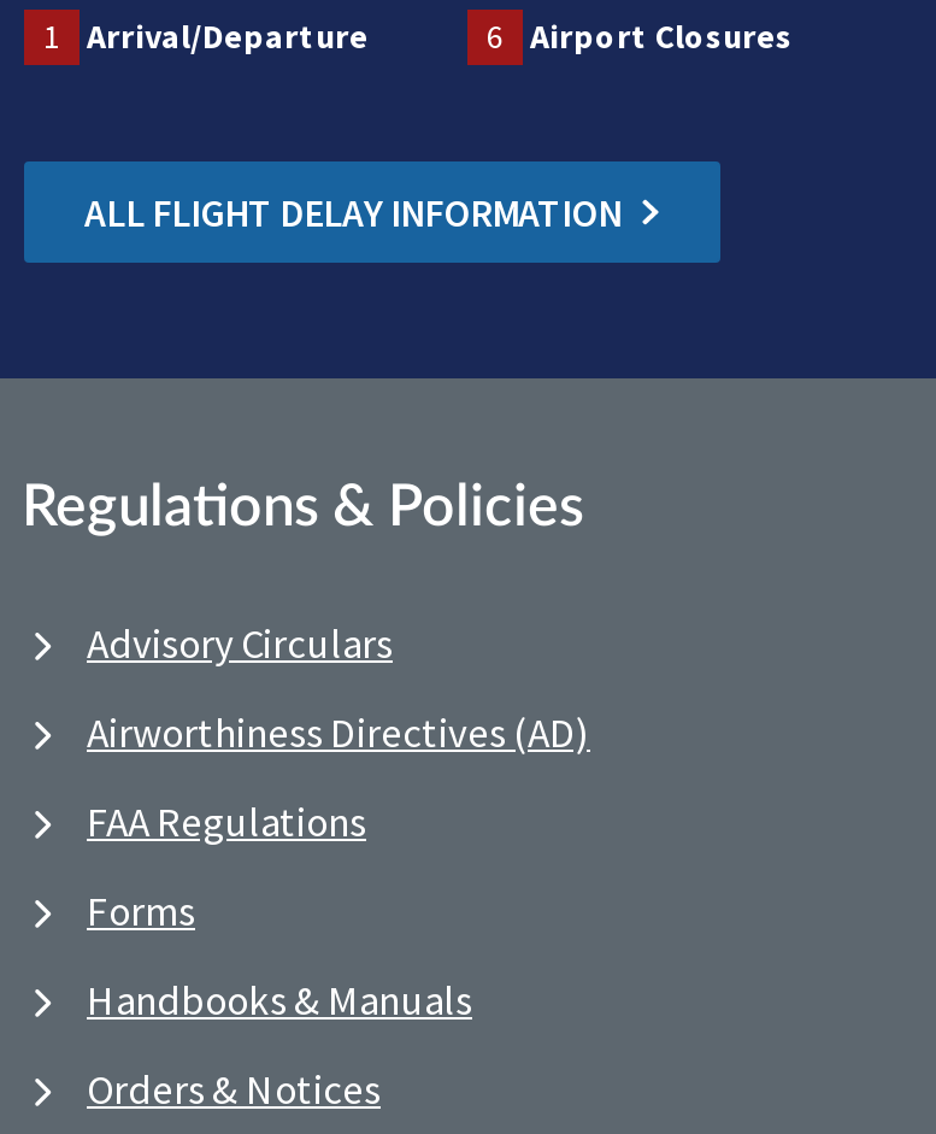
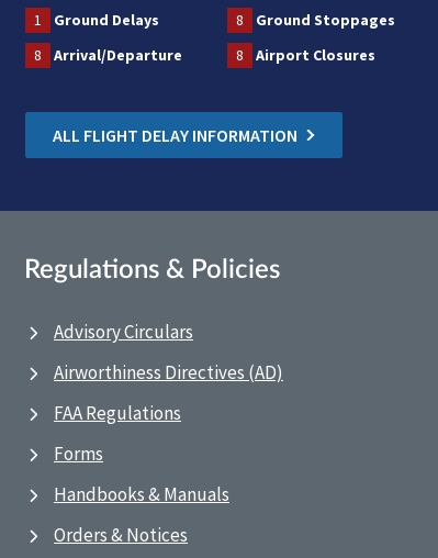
[487,15,793,58] 6 Airport Closures -> [236,45,375,65] 8 Airport Closures
none -> [34,10,395,65] Ground Delays | 8 | Ground Stoppages | 8

